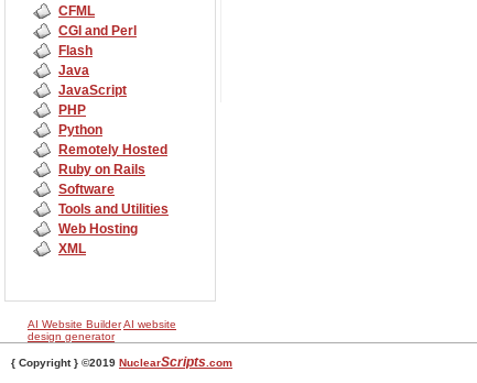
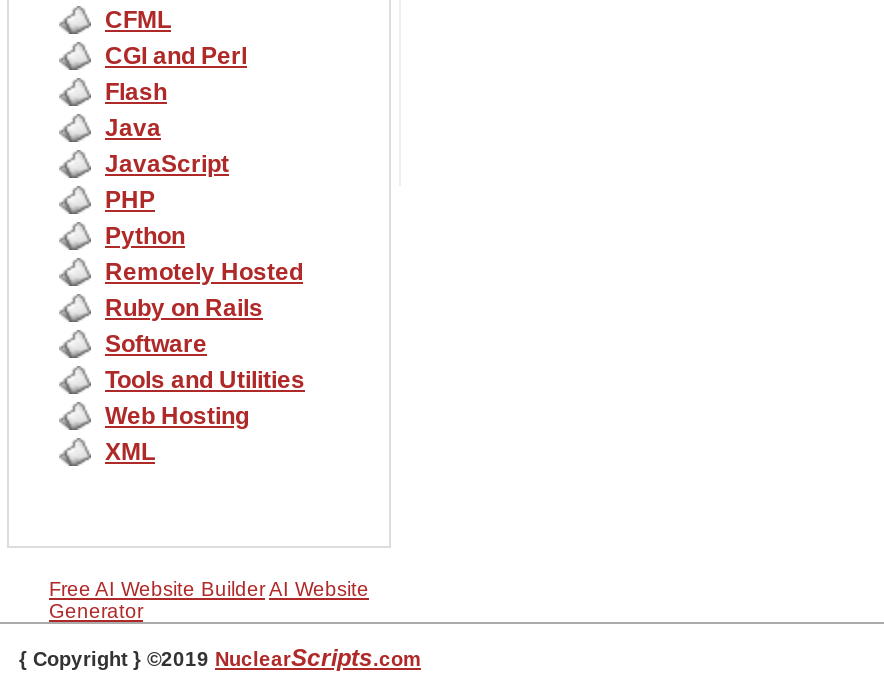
[28,318,176,342] AI Website Builder AI website | design generator -> [49,578,369,622] Free AI Website Builder AI Website | Generator

